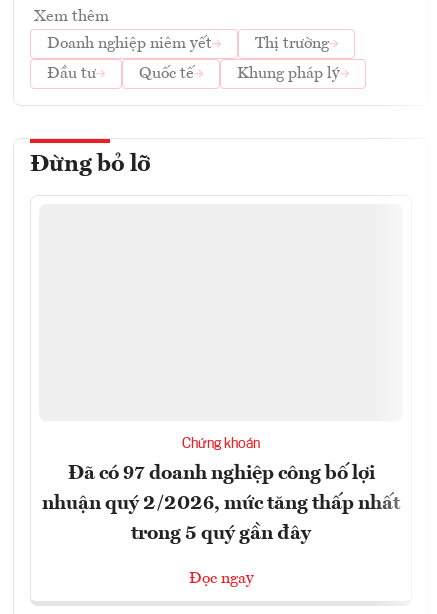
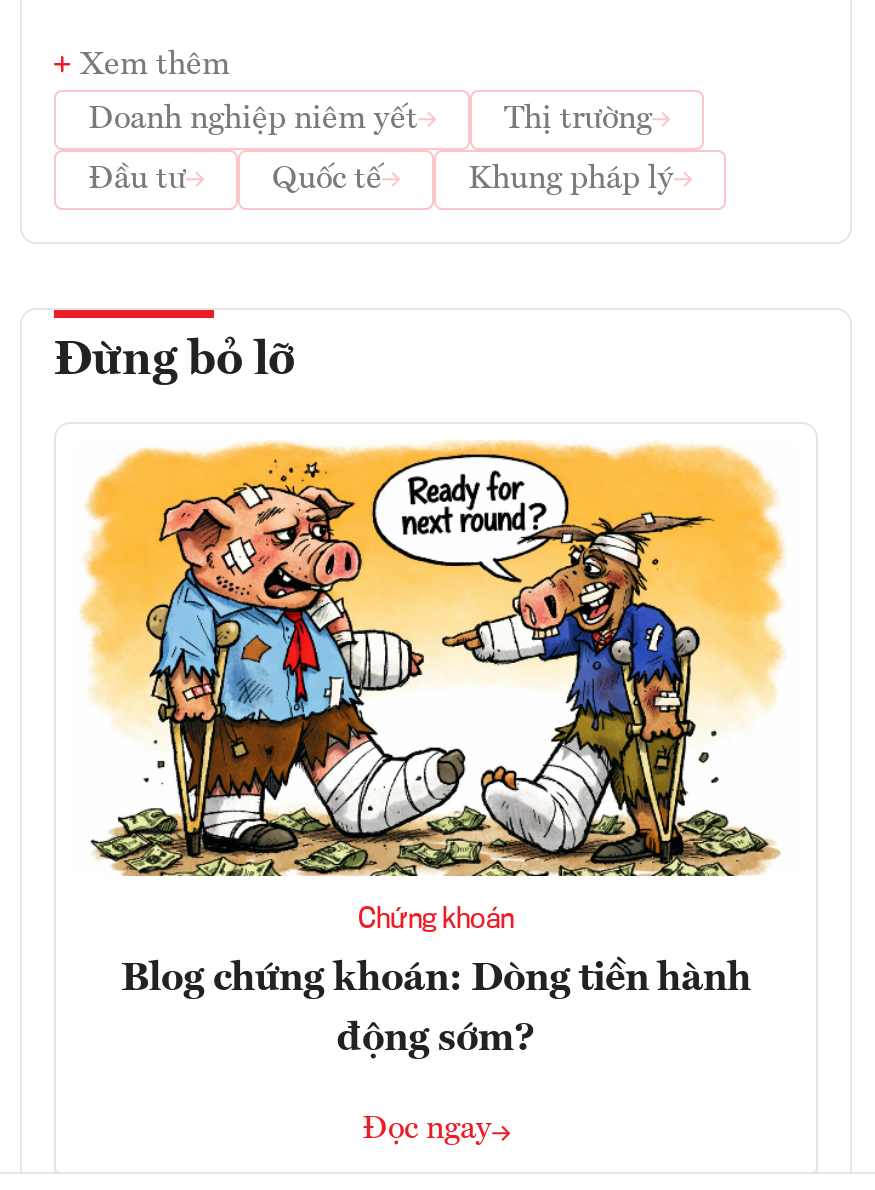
none -> [80,440,784,878] [image]
[42,464,400,544] Đã có 97 doanh nghiệp công bố lợi | nhuận quý 2/2026, mức tăng thấp nhất | trong 5 quý gần đây -> [121,960,751,1060] Blog chứng khoán: Dòng tiền hành | động sớm?

